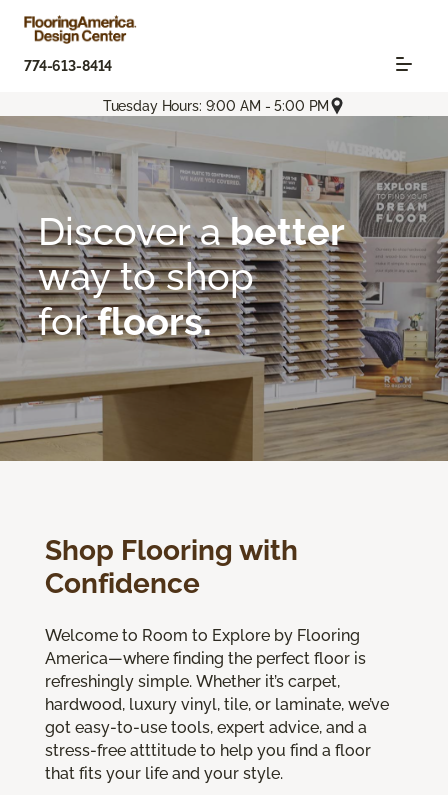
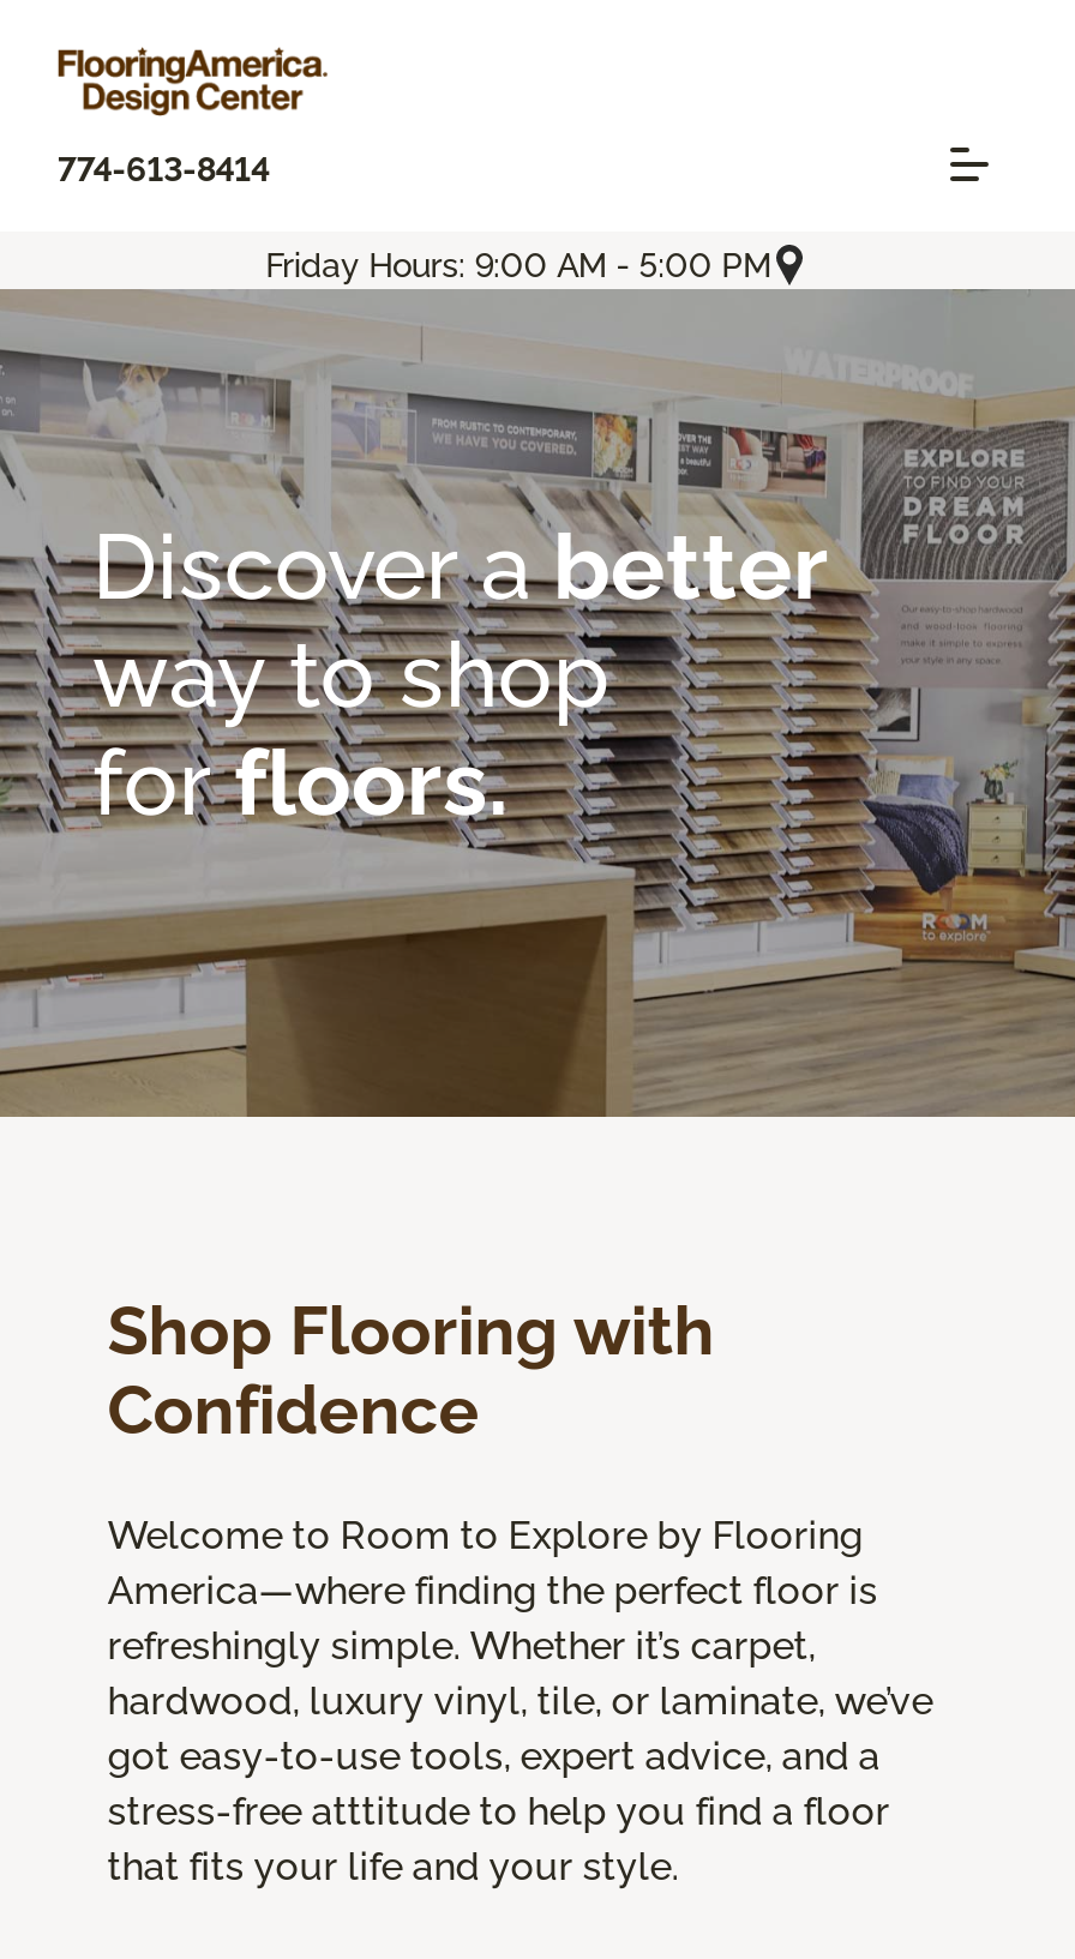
[103,98,329,114] Tuesday Hours: 9:00 AM - 5:00 PM -> [266,245,771,284] Friday Hours: 9:00 AM - 5:00 PM

